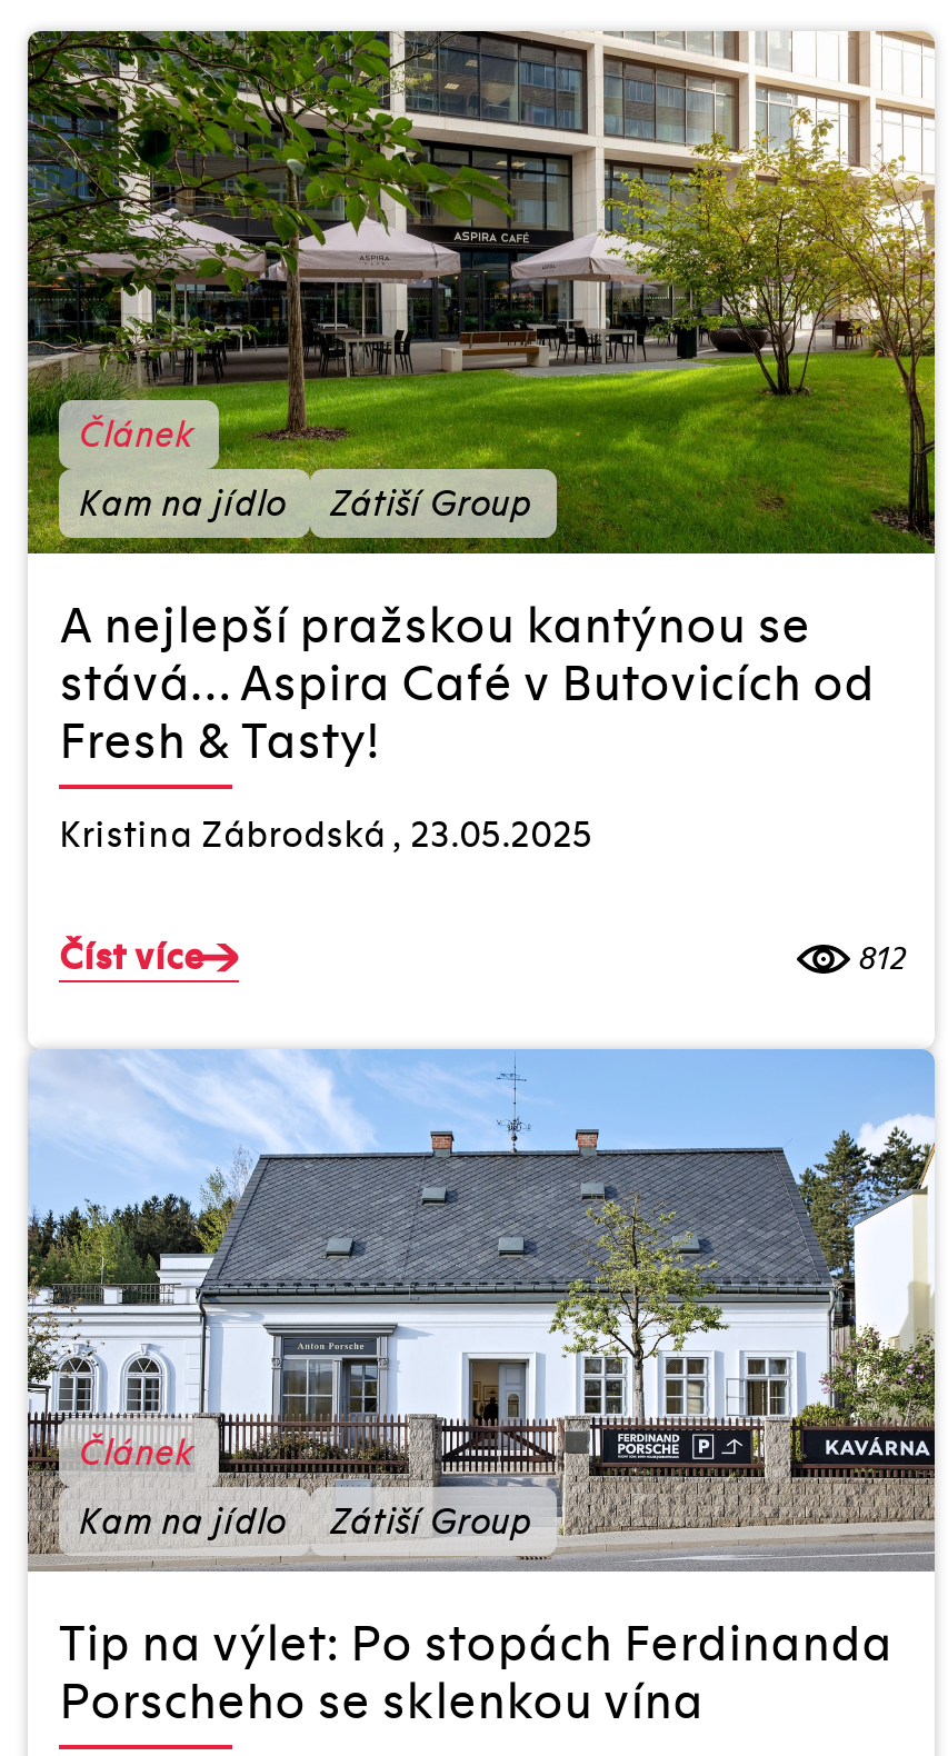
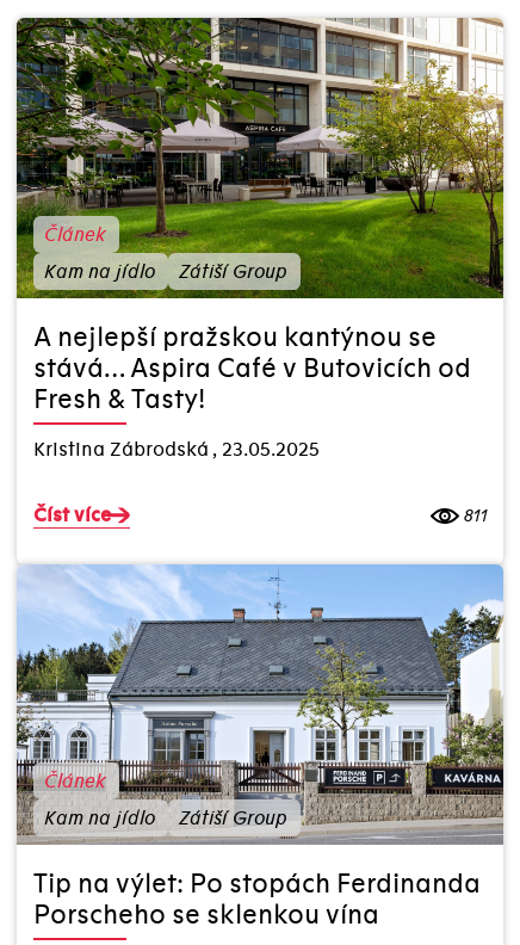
[850,940,904,978] 812 -> [459,506,487,526] 811

